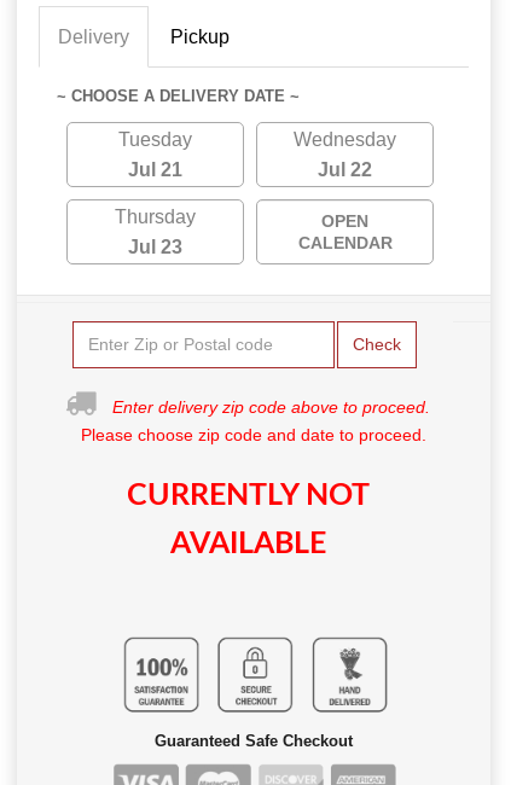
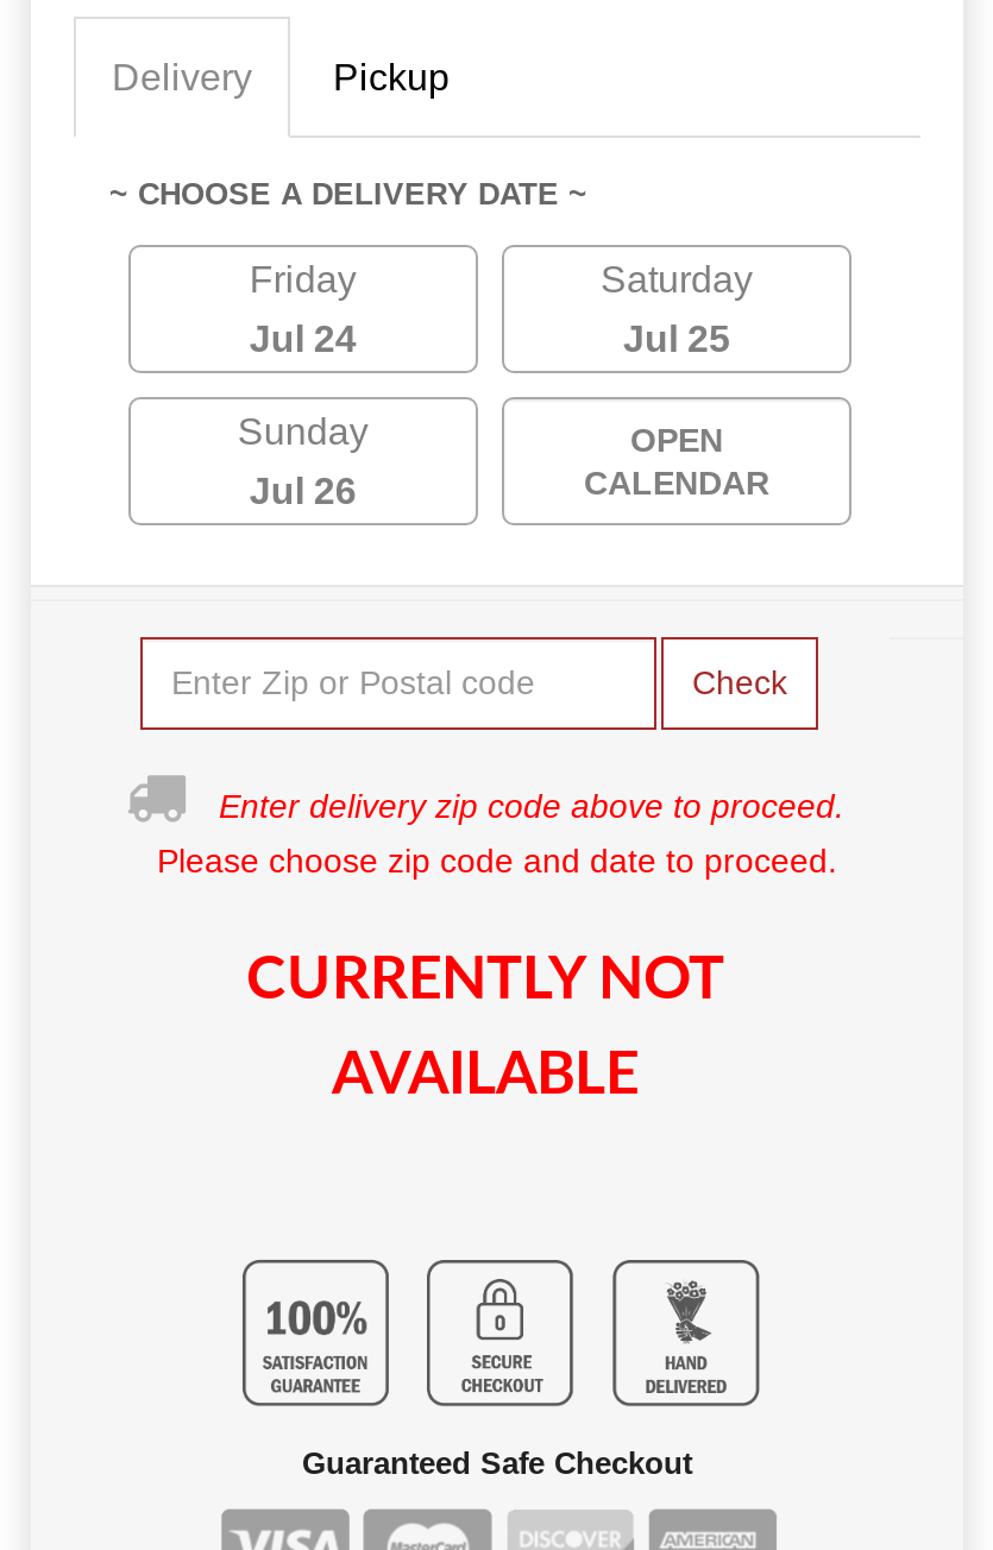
[118,129,192,149] Tuesday -> [249,258,357,299] Friday
[294,129,396,149] Wednesday -> [601,258,753,299] Saturday
[128,159,182,179] Jul 21 -> [249,318,357,358] Jul 24
[318,159,372,179] Jul 22 -> [623,318,730,358] Jul 25
[115,206,196,227] Thursday -> [238,410,368,451] Sunday
[128,236,182,257] Jul 23 -> [249,470,357,510] Jul 26

